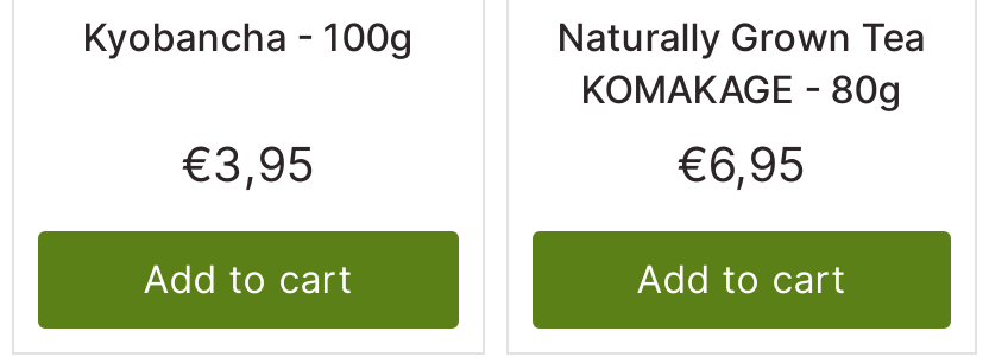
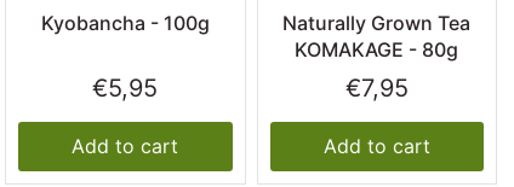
[181,137,314,194] €3,95 -> [92,74,158,103] €5,95
[677,137,805,194] €6,95 -> [345,74,408,103] €7,95

